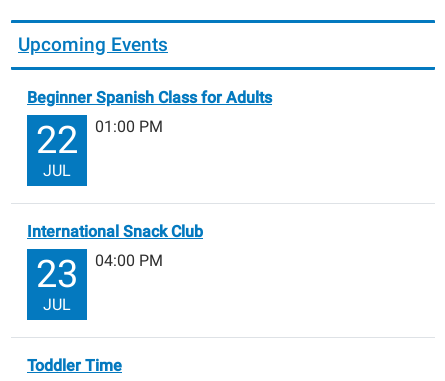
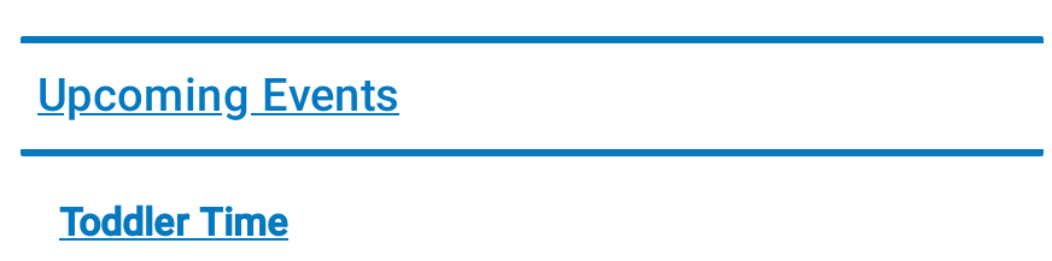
[27,88,272,180] Beginner Spanish Class for Adults | 22 | JUL -> none
[95,117,163,136] 01:00 PM -> none
[27,222,203,314] International Snack Club | 23 | JUL -> none
[95,251,163,270] 04:00 PM -> none

